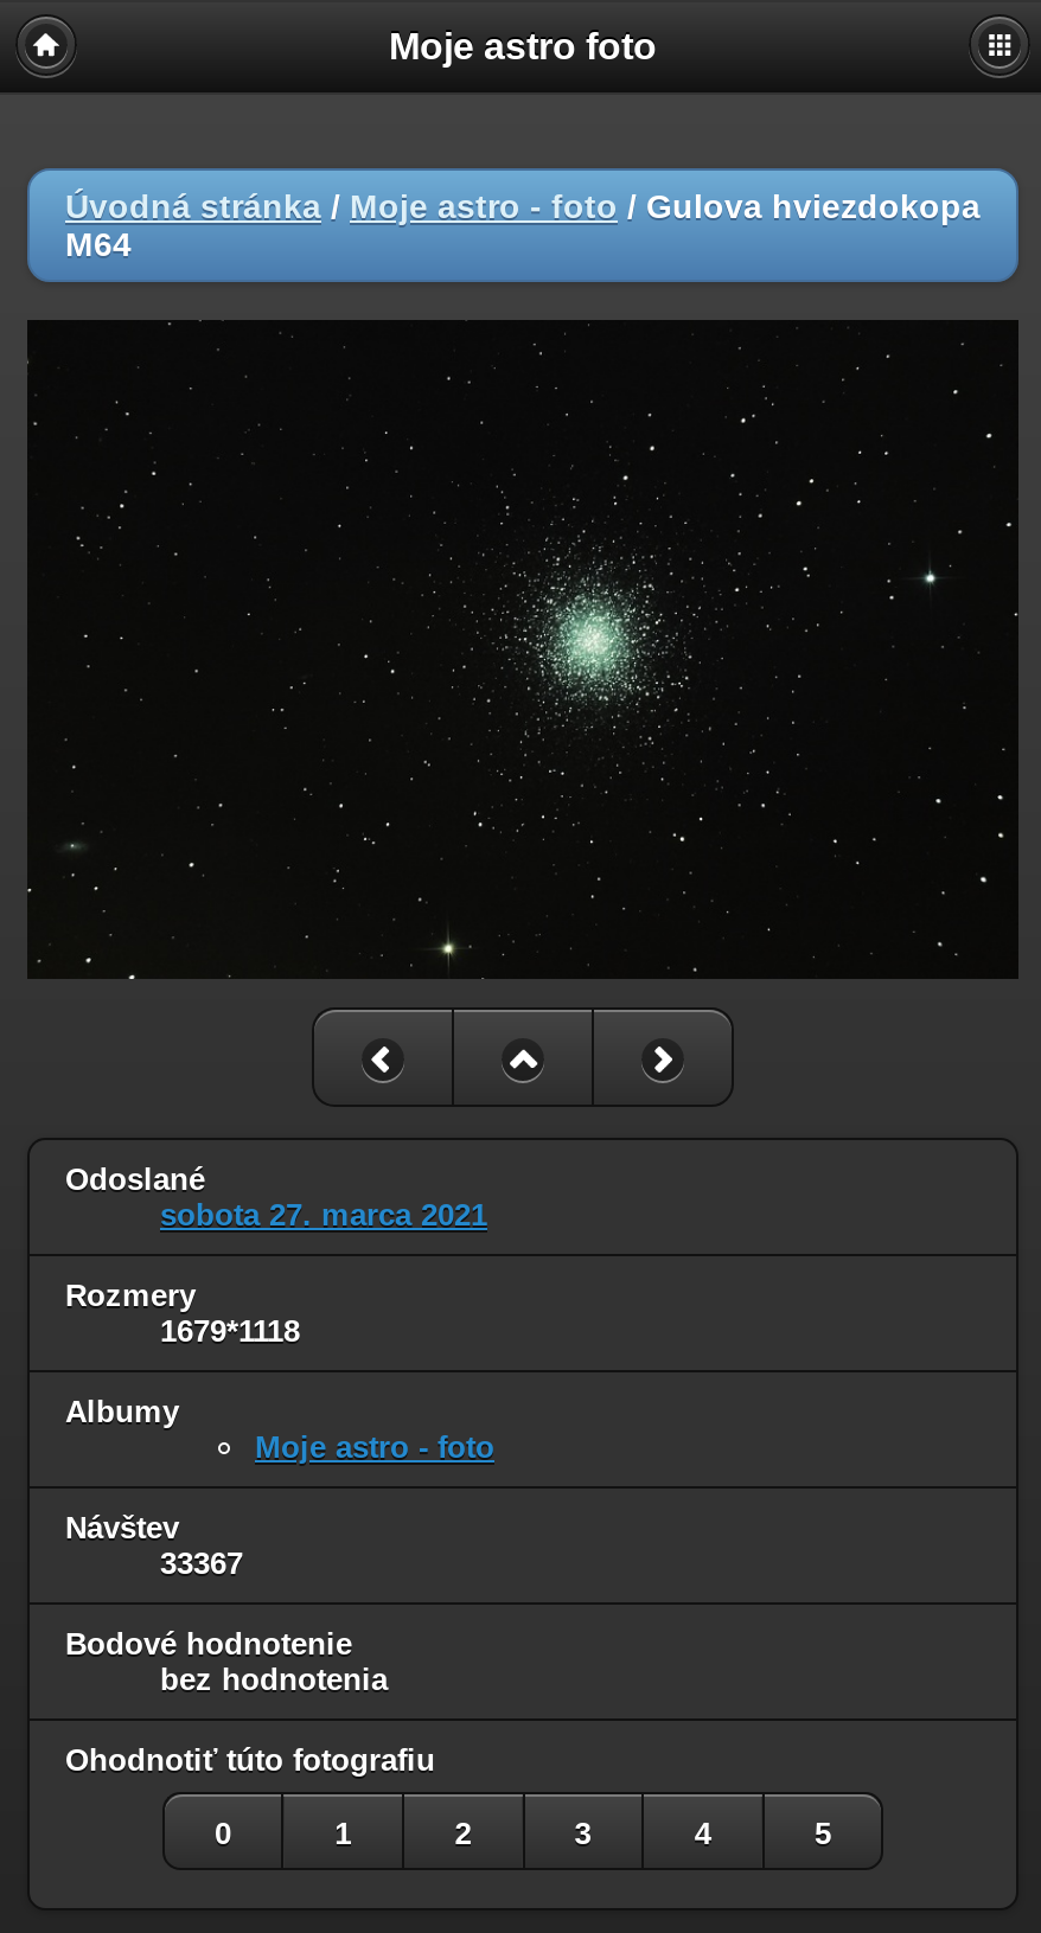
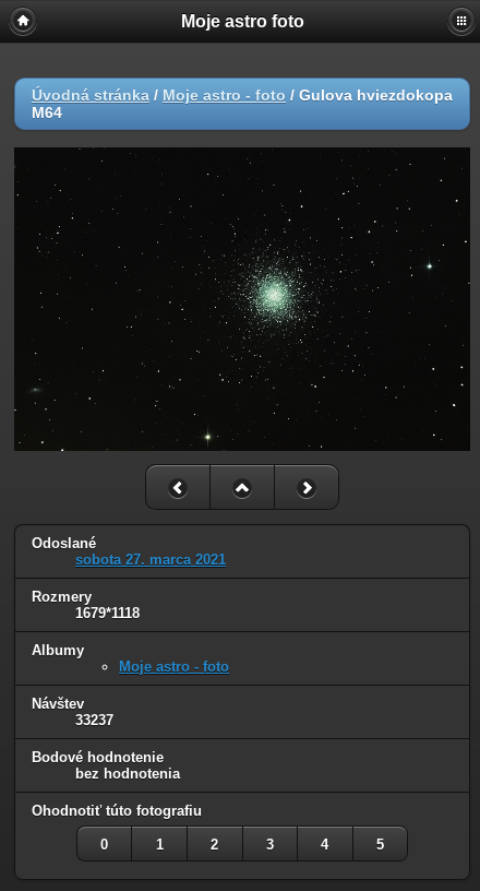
[160,1545,243,1581] 33367 -> [75,712,113,728] 33237

